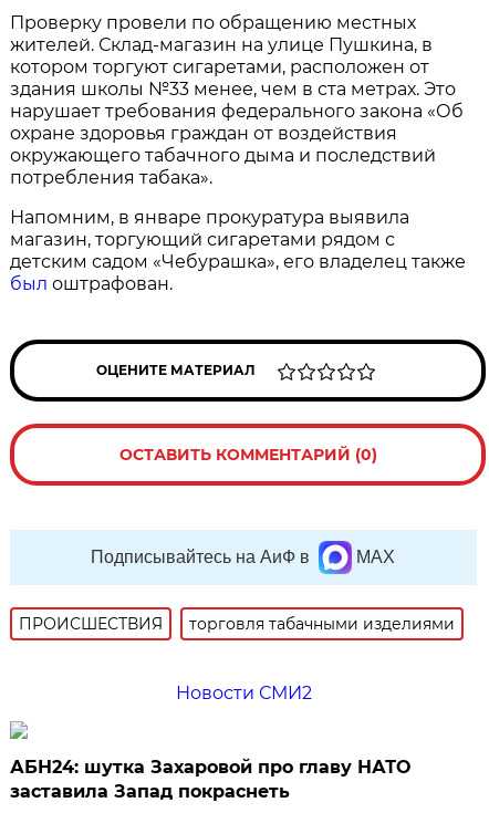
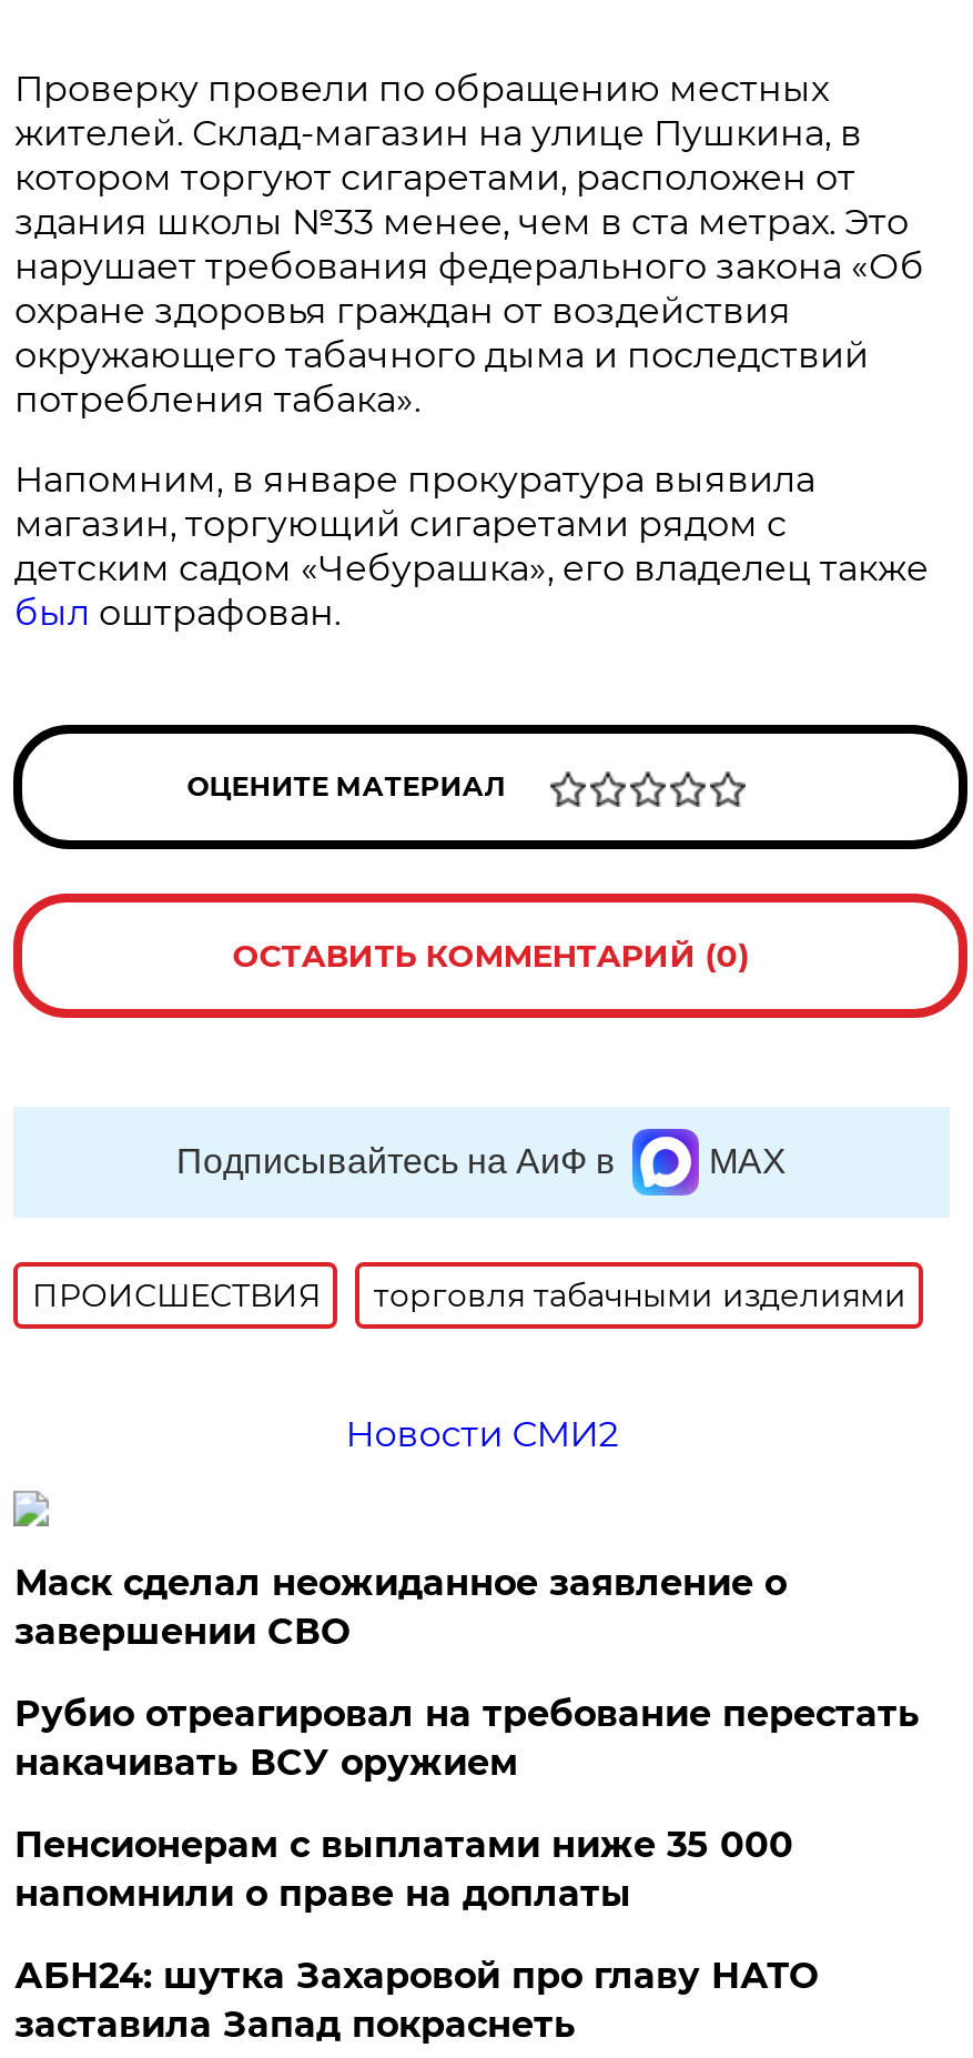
none -> [14,1562,920,1915] Маск сделал неожиданное заявление о | завершении СВО | Рубио отреагировал на требование перестать | накачивать ВСУ оружием | Пенсионерам с выплатами ниже 35 000 | напомнили о праве на доплаты

